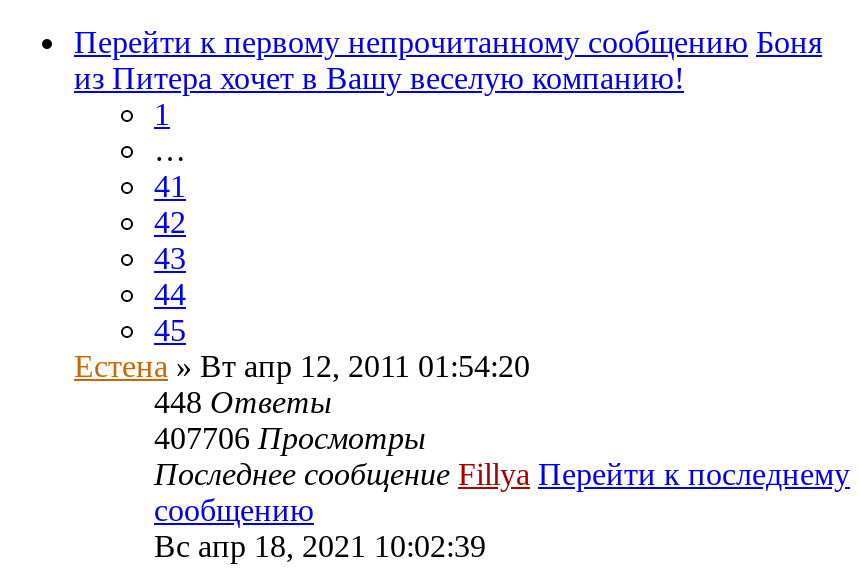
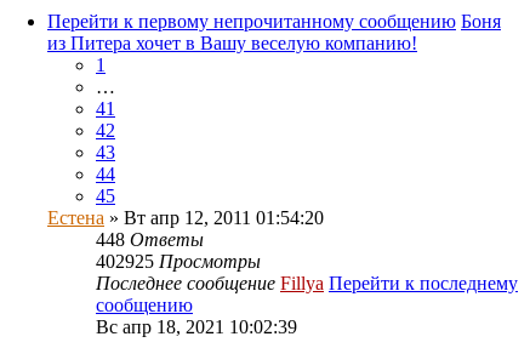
[154,421,426,455] 407706 Просмотры -> [96,251,261,271] 402925 Просмотры

